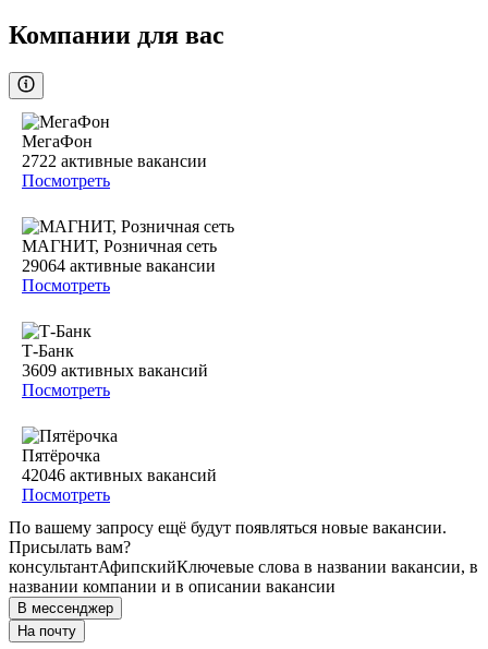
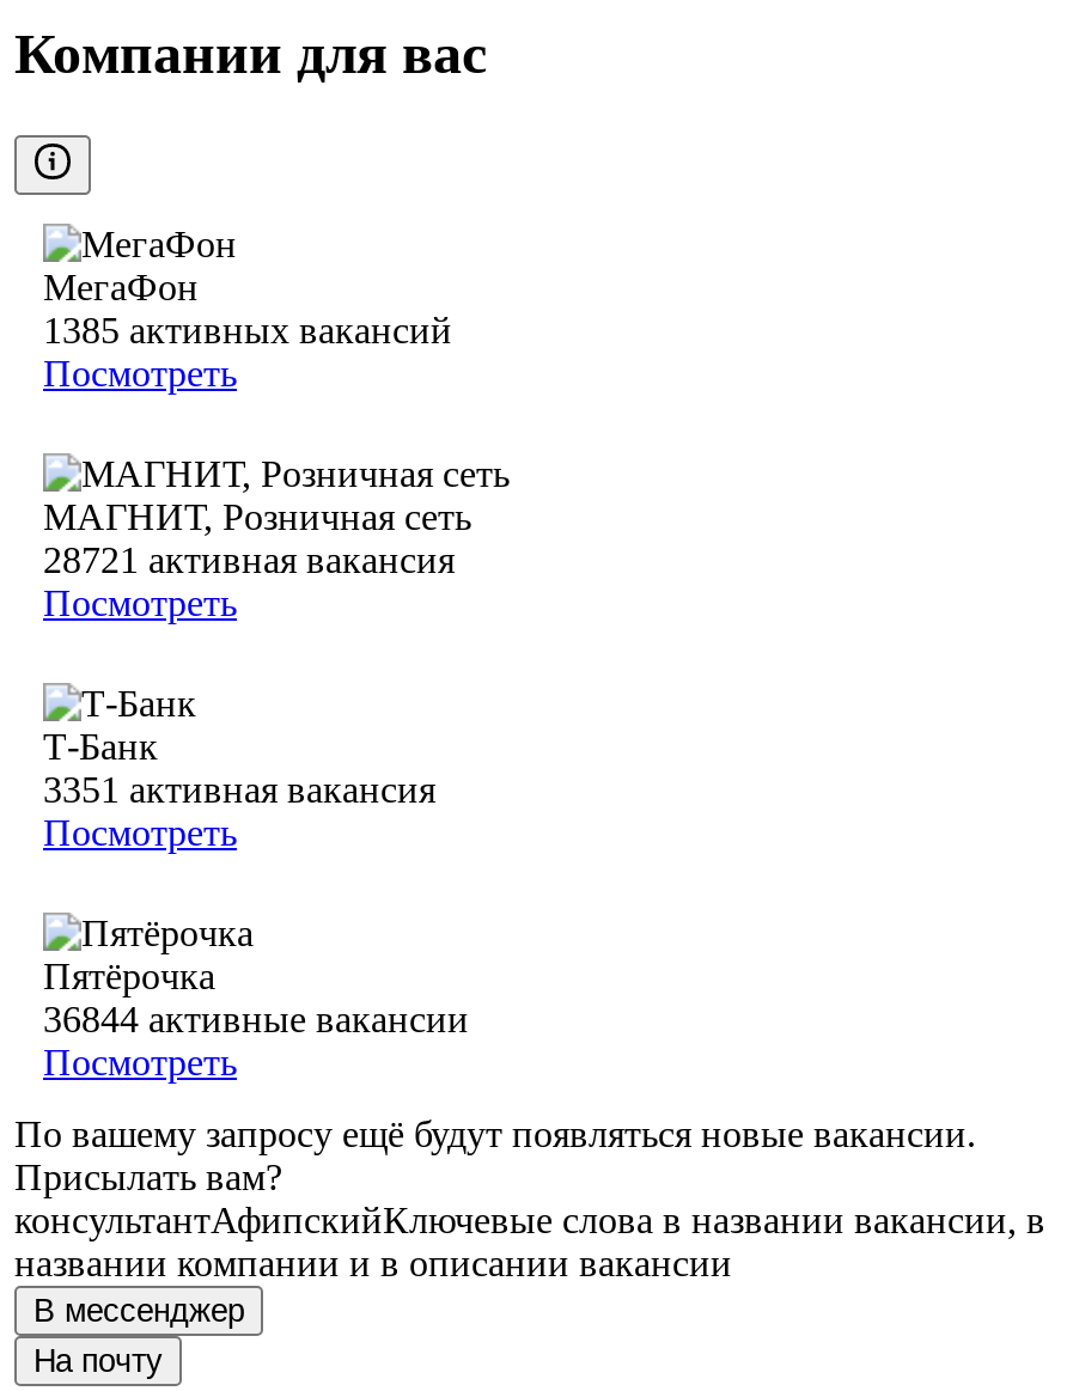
[22,152,207,170] 2722 активные вакансии -> [43,310,452,351] 1385 активных вакансий
[22,257,216,275] 29064 активные вакансии -> [43,540,455,581] 28721 активная вакансия
[22,361,208,380] 3609 активных вакансий -> [43,770,435,810] 3351 активная вакансия
[22,466,217,485] 42046 активных вакансий -> [43,999,469,1040] 36844 активные вакансии

